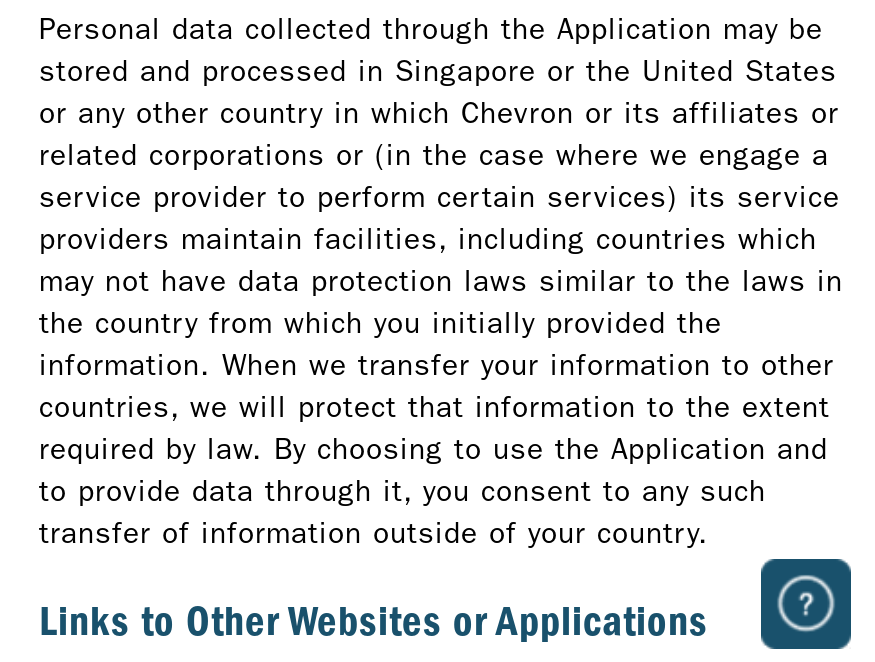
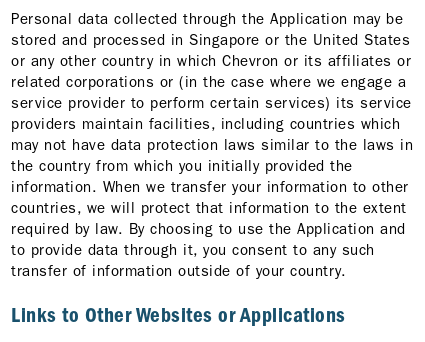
[759,557,853,651] [image] -> none

